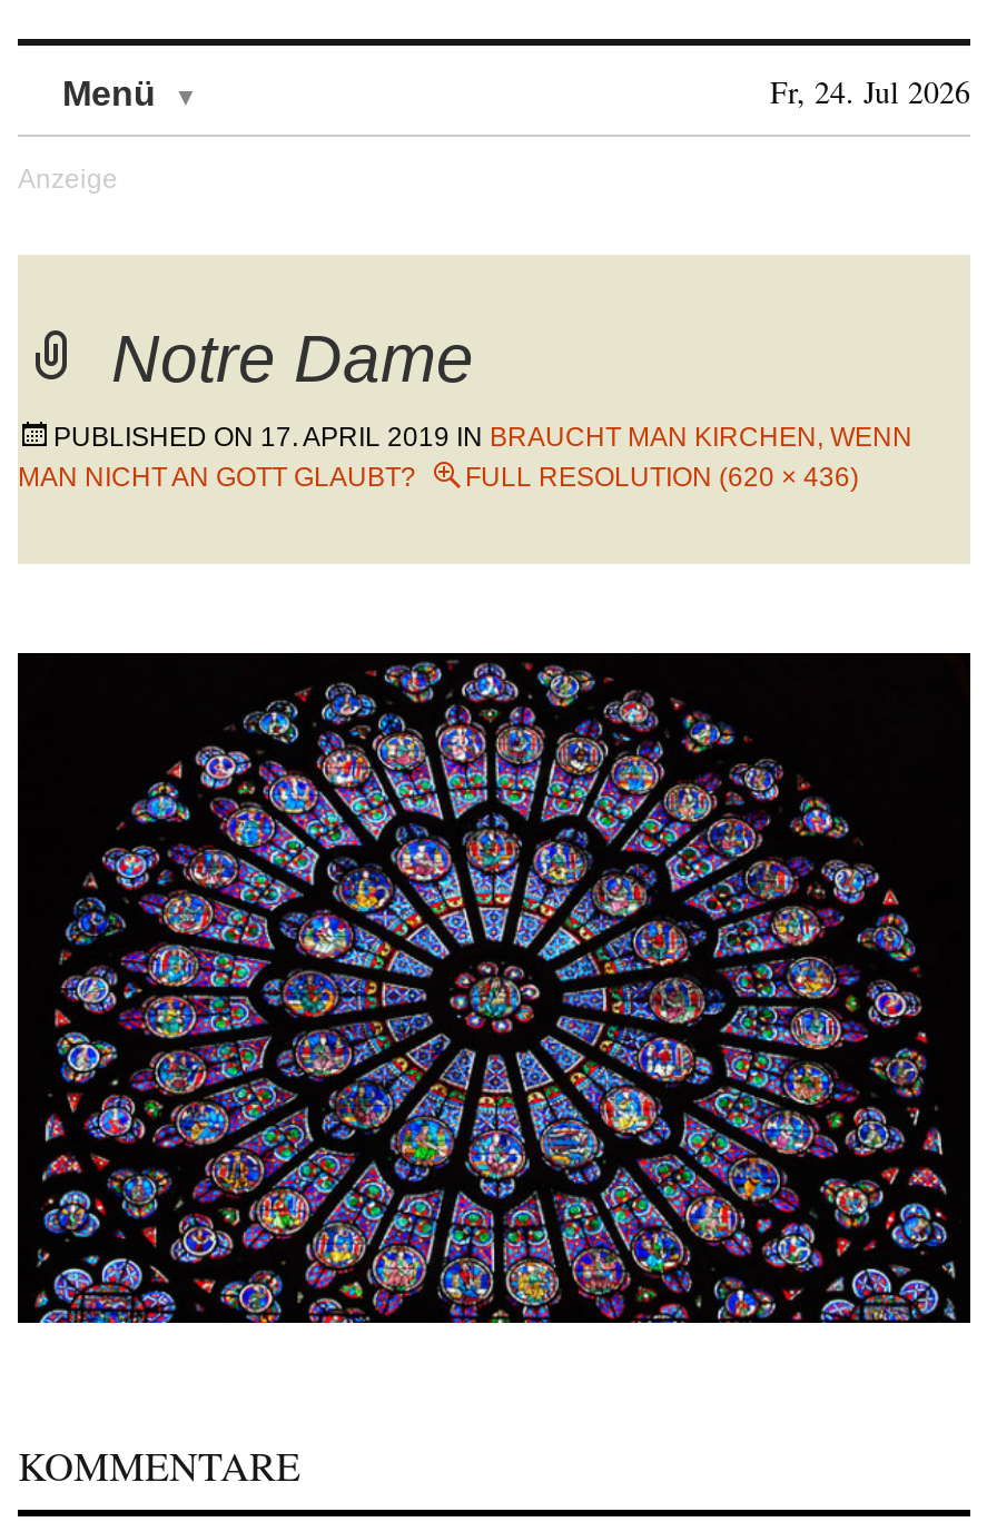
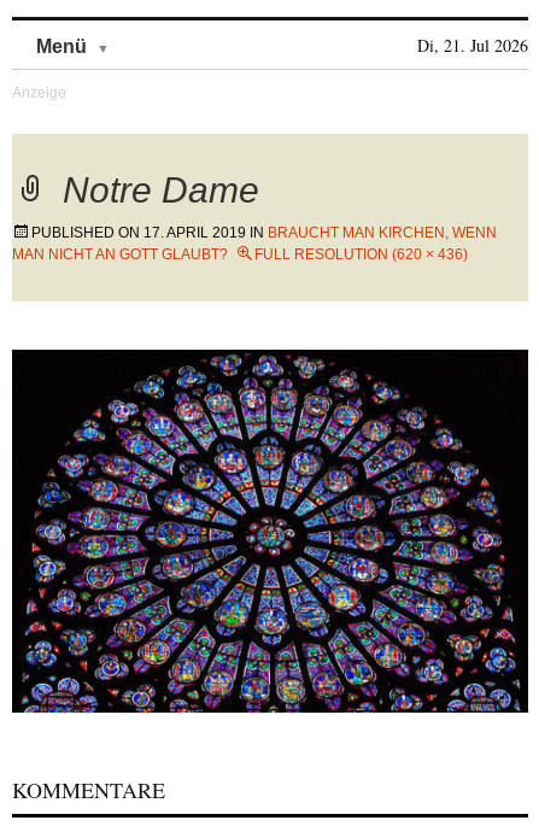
[770,70,970,112] Fr, 24. Jul 2026 -> [417,34,528,57] Di, 21. Jul 2026

